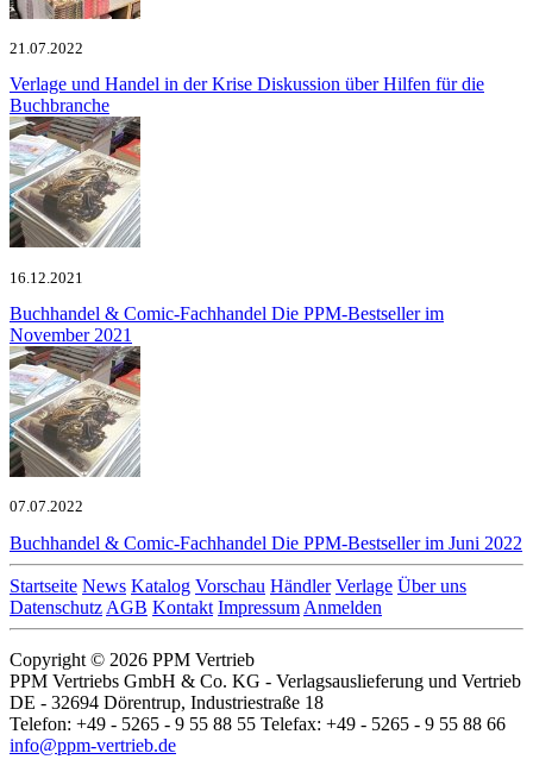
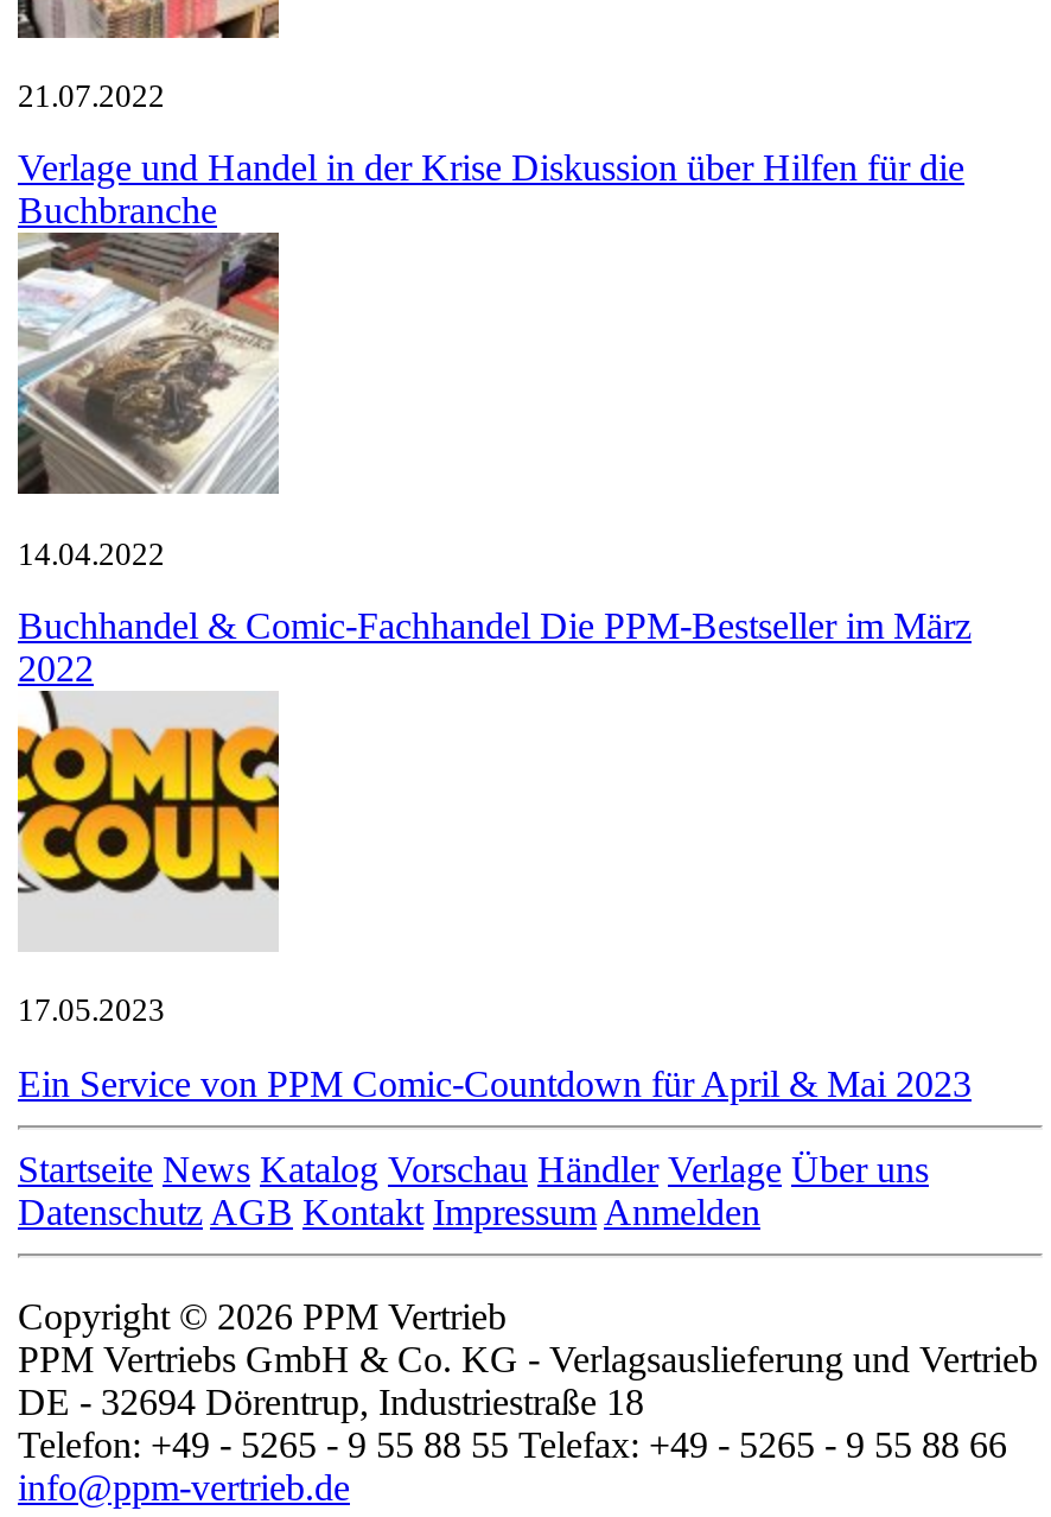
[10,268,83,286] 16.12.2021 -> [18,536,165,571] 14.04.2022
[10,303,444,345] Buchhandel & Comic-Fachhandel Die PPM-Bestseller im | November 2021 -> [18,605,972,688] Buchhandel & Comic-Fachhandel Die PPM-Bestseller im März | 2022
[8,353,142,515] [image] | 07.07.2022 -> [15,705,281,1028] [image] | 17.05.2023
[10,532,522,553] Buchhandel & Comic-Fachhandel Die PPM-Bestseller im Juni 2022 -> [18,1063,972,1103] Ein Service von PPM Comic-Countdown für April & Mai 2023

